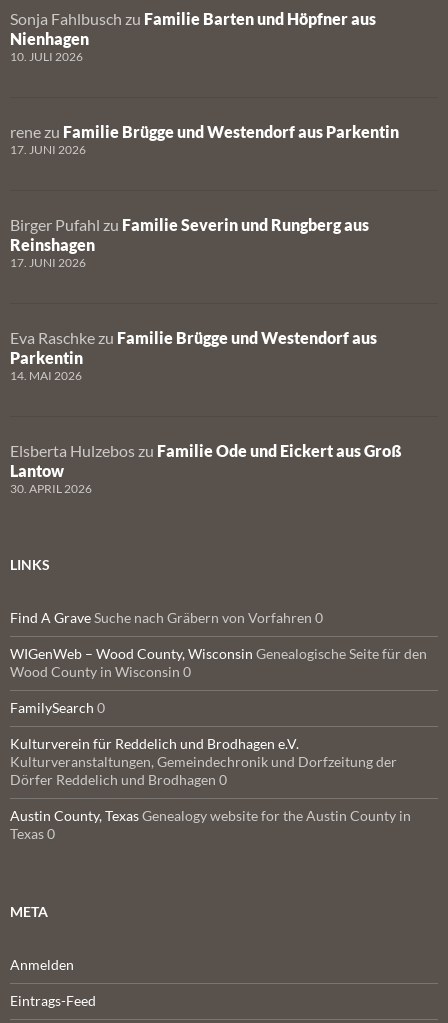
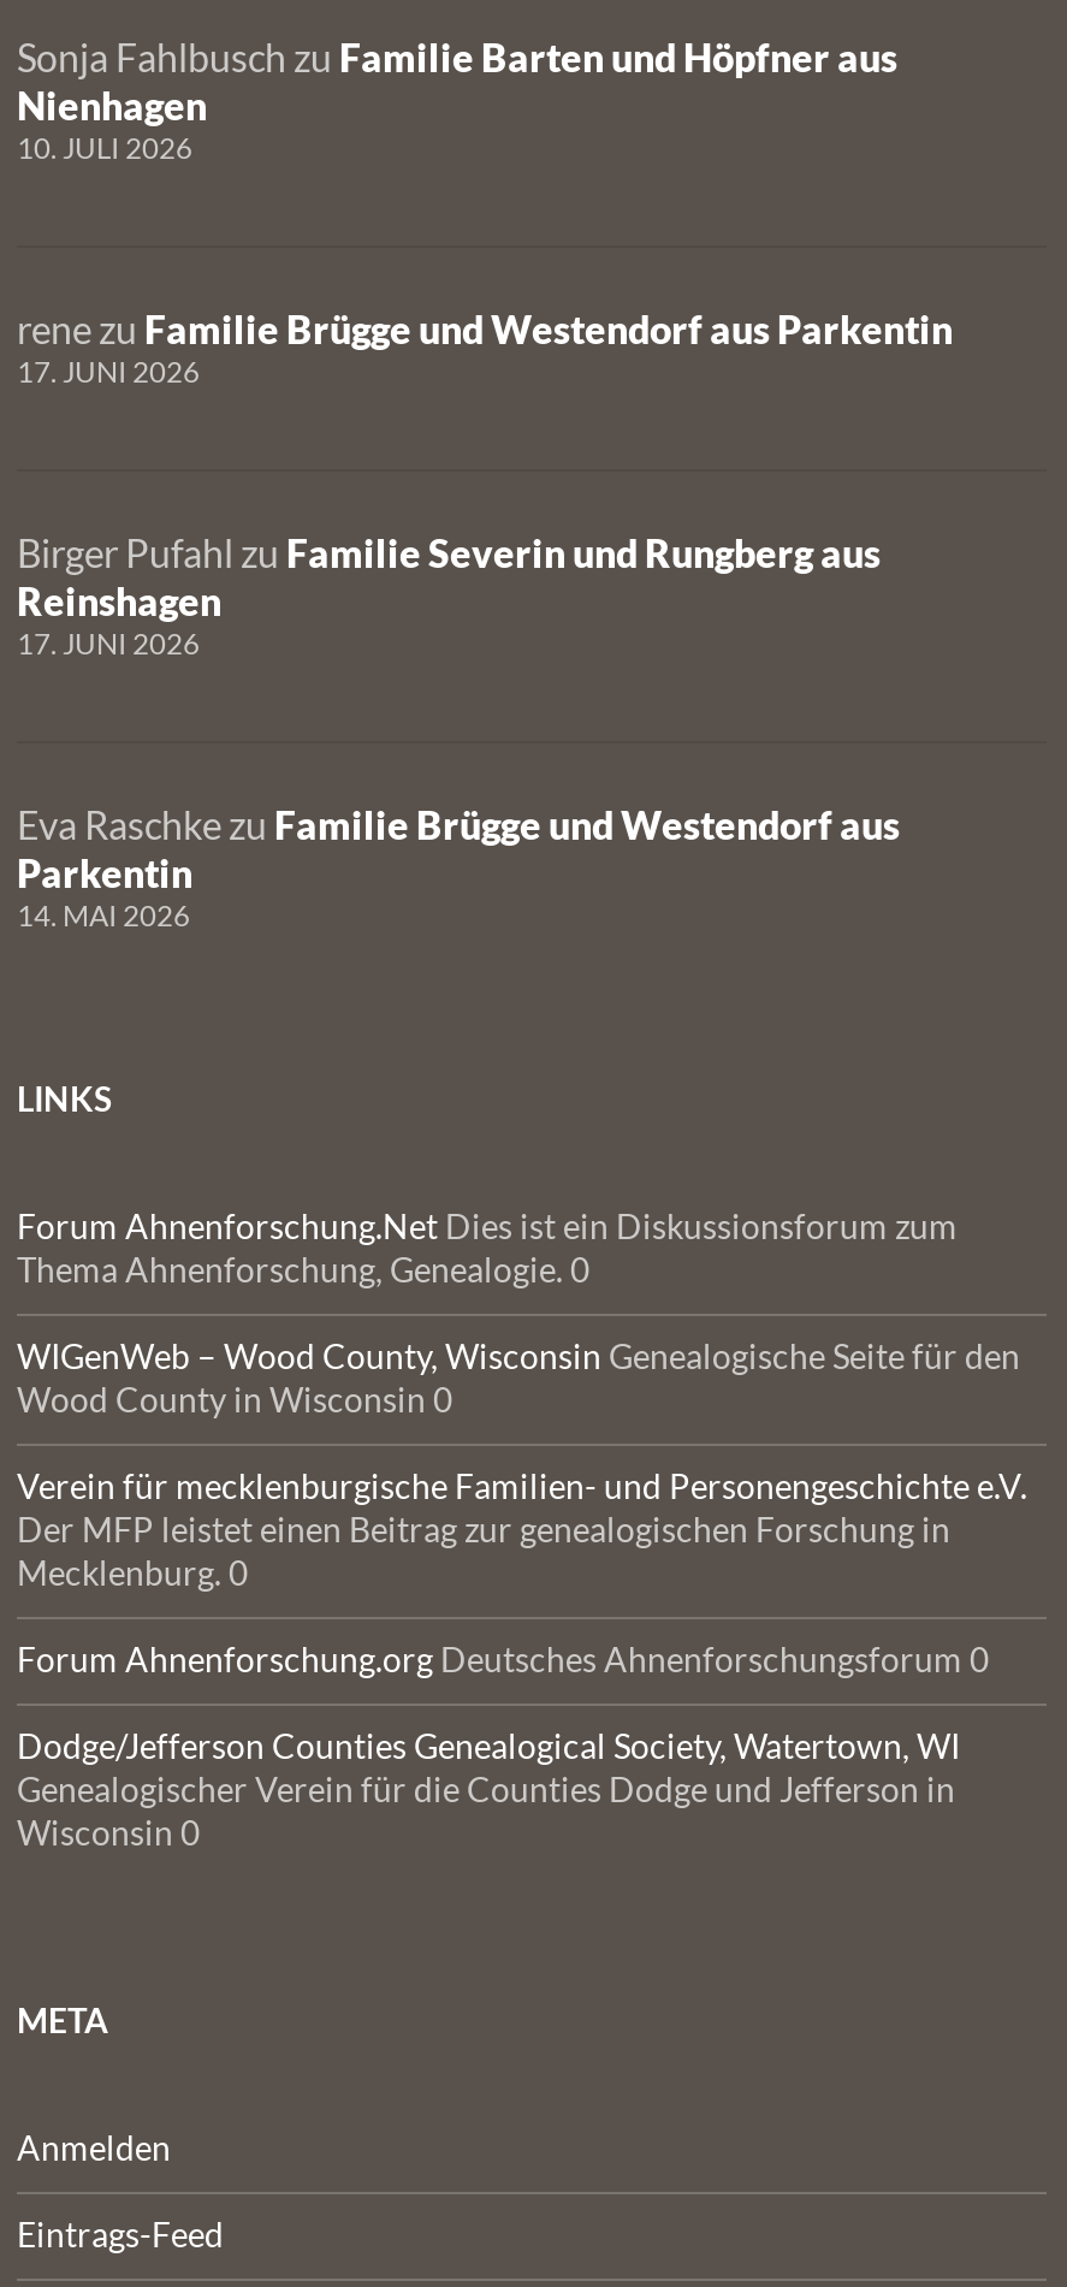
[10,441,402,496] Elsberta Hulzebos zu Familie Ode und Eickert aus Groß | Lantow | 30. APRIL 2026 -> none
moved [10,556,50,573] -> [17,1078,113,1119]: LINKS
[10,609,323,626] Find A Grave Suche nach Gräbern von Vorfahren 0 -> [17,1205,958,1290] Forum Ahnenforschung.Net Dies ist ein Diskussionsforum zum | Thema Ahnenforschung, Genealogie. 0
moved [10,645,427,680] -> [17,1335,1020,1420]: WIGenWeb – Wood County, Wisconsin Genealogische Seite für den | Wood County in Wisconsin 0
[10,699,105,716] FamilySearch 0 -> [17,1465,1027,1593] Verein für mecklenburgische Familien- und Personengeschichte e.V. | Der MFP leistet einen Beitrag zur genealogischen Forschung in | Mecklenburg. 0
[10,735,397,788] Kulturverein für Reddelich und Brodhagen e.V. | Kulturveranstaltungen, Gemeindechronik und Dorfzeitung der | Dörfer Reddelich und Brodhagen 0 -> [17,1639,989,1679] Forum Ahnenforschung.org Deutsches Ahnenforschungsforum 0
[10,807,411,842] Austin County, Texas Genealogy website for the Austin County in | Texas 0 -> [17,1725,960,1853] Dodge/Jefferson Counties Genealogical Society, Watertown, WI | Genealogischer Verein für die Counties Dodge und Jefferson in | Wisconsin 0

